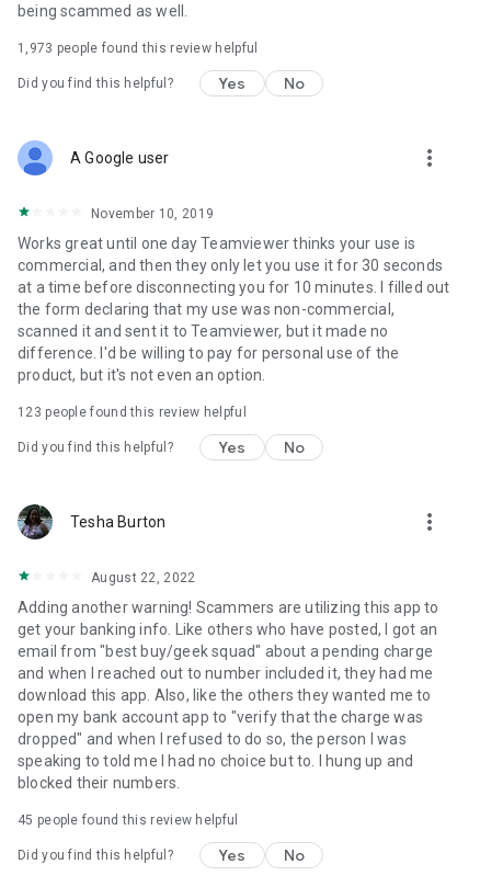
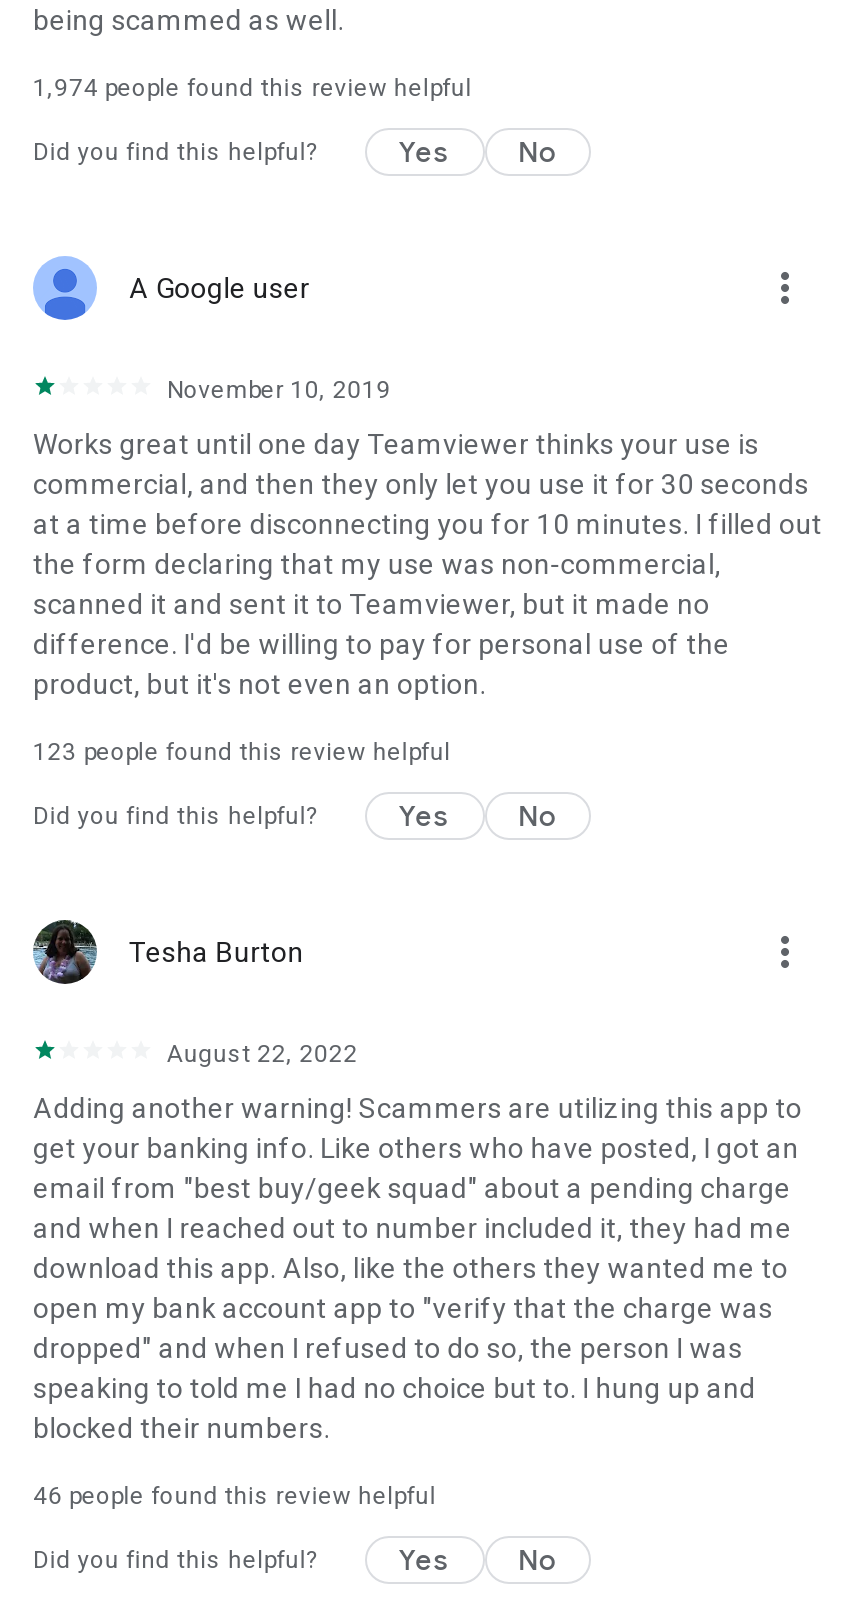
[18,41,258,56] 1,973 people found this review helpful -> [33,74,472,102] 1,974 people found this review helpful
[18,812,238,828] 45 people found this review helpful -> [33,1482,436,1510] 46 people found this review helpful

